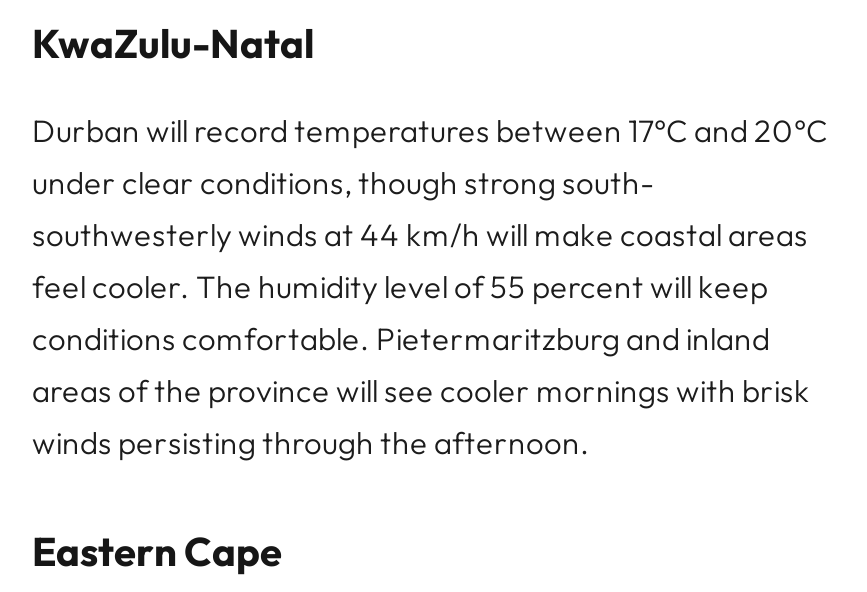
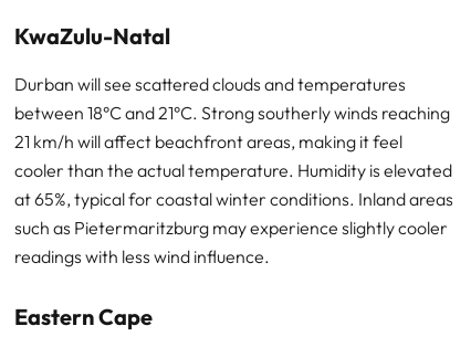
[32,110,828,462] Durban will record temperatures between 17°C and 20°C | under clear conditions, though strong south- | southwesterly winds at 44 km/h will make coastal areas | feel cooler. The humidity level of 55 percent will keep | conditions comfortable. Pietermaritzburg and inland | areas of the province will see cooler mornings with brisk | winds persisting through the afternoon. -> [14,73,453,268] Durban will see scattered clouds and temperatures | between 18°C and 21°C. Strong southerly winds reaching | 21 km/h will affect beachfront areas, making it feel | cooler than the actual temperature. Humidity is elevated | at 65%, typical for coastal winter conditions. Inland areas | such as Pietermaritzburg may experience slightly cooler | readings with less wind influence.

